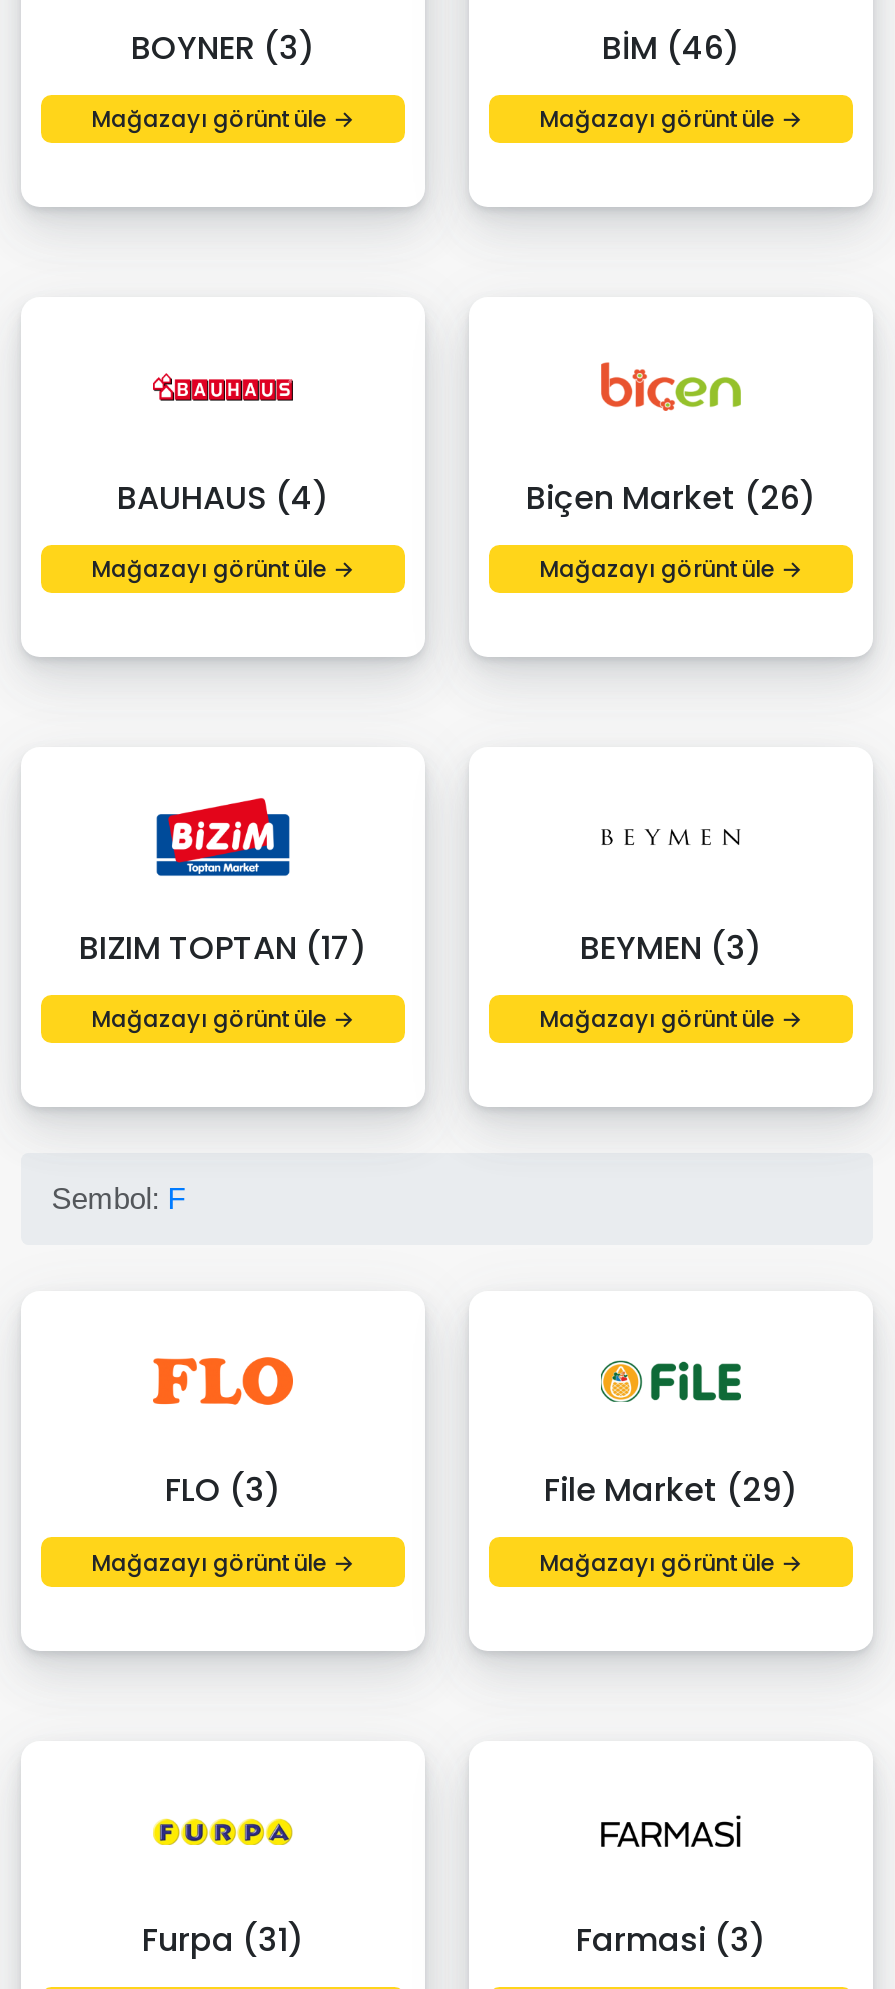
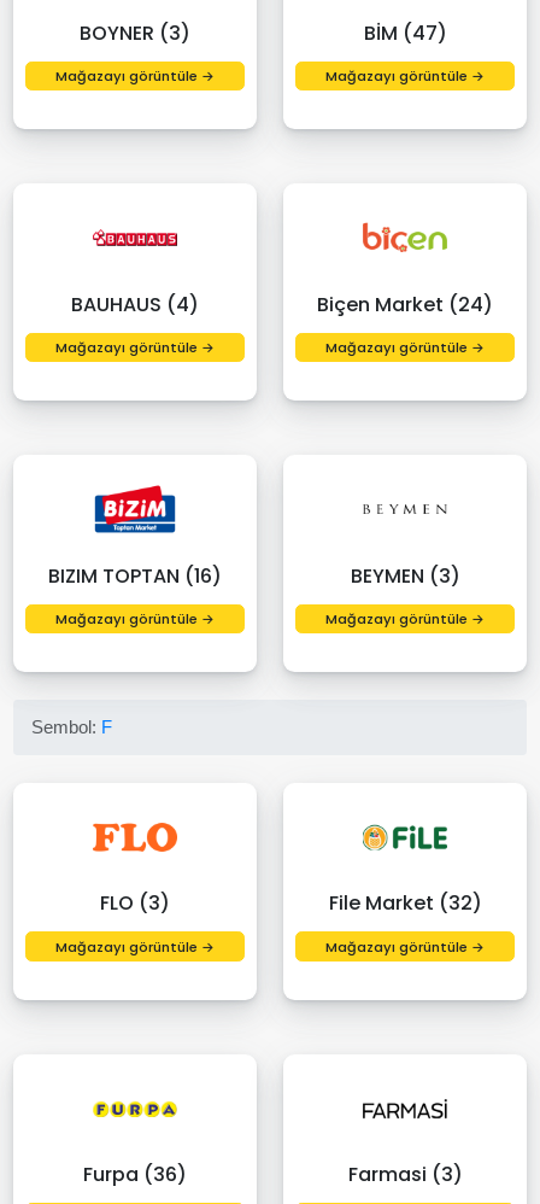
[602,24,740,70] BİM (46) -> [363,19,447,46] BİM (47)
[526,474,816,520] Biçen Market (26) -> [317,290,493,318] Biçen Market (24)
[79,924,367,970] BIZIM TOPTAN (17) -> [48,562,222,589] BIZIM TOPTAN (16)
[544,1467,798,1513] File Market (29) -> [328,889,482,917] File Market (32)
[142,1917,304,1963] Furpa (31) -> [83,1161,187,1188] Furpa (36)

